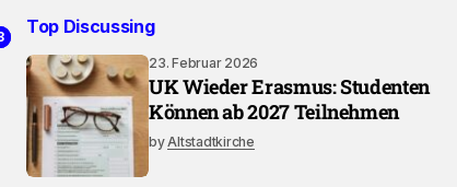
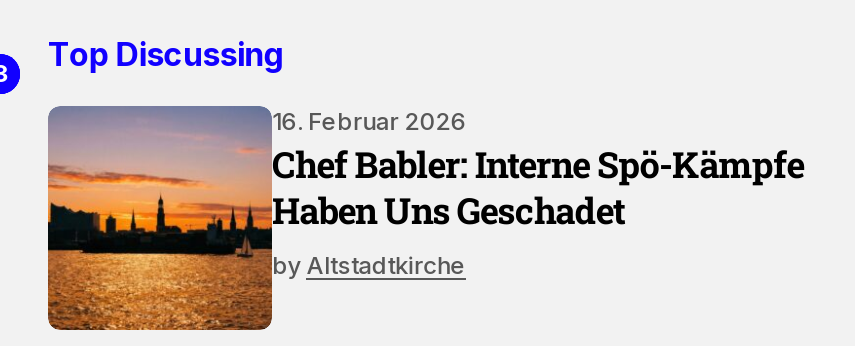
[25,54,430,178] [image] | 23. Februar 2026 | UK Wieder Erasmus: Studenten | Können ab 2027 Teilnehmen -> [46,104,804,332] [image] | 16. Februar 2026 | Chef Babler: Interne Spö-Kämpfe | Haben Uns Geschadet

